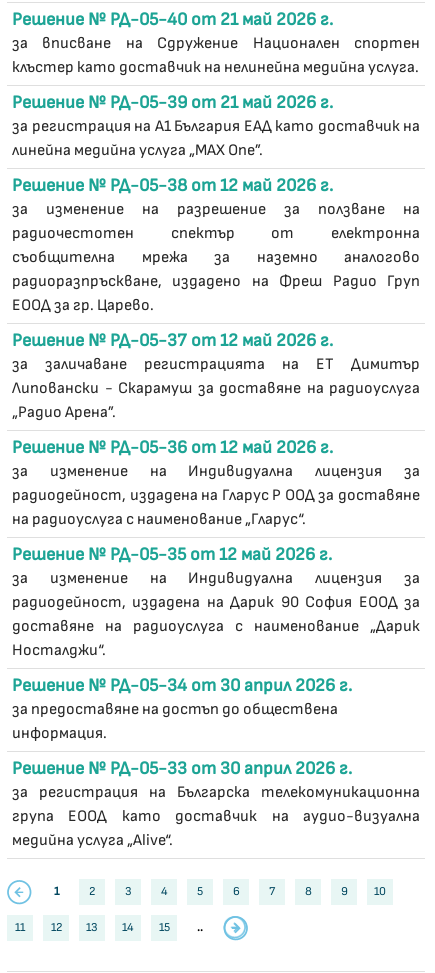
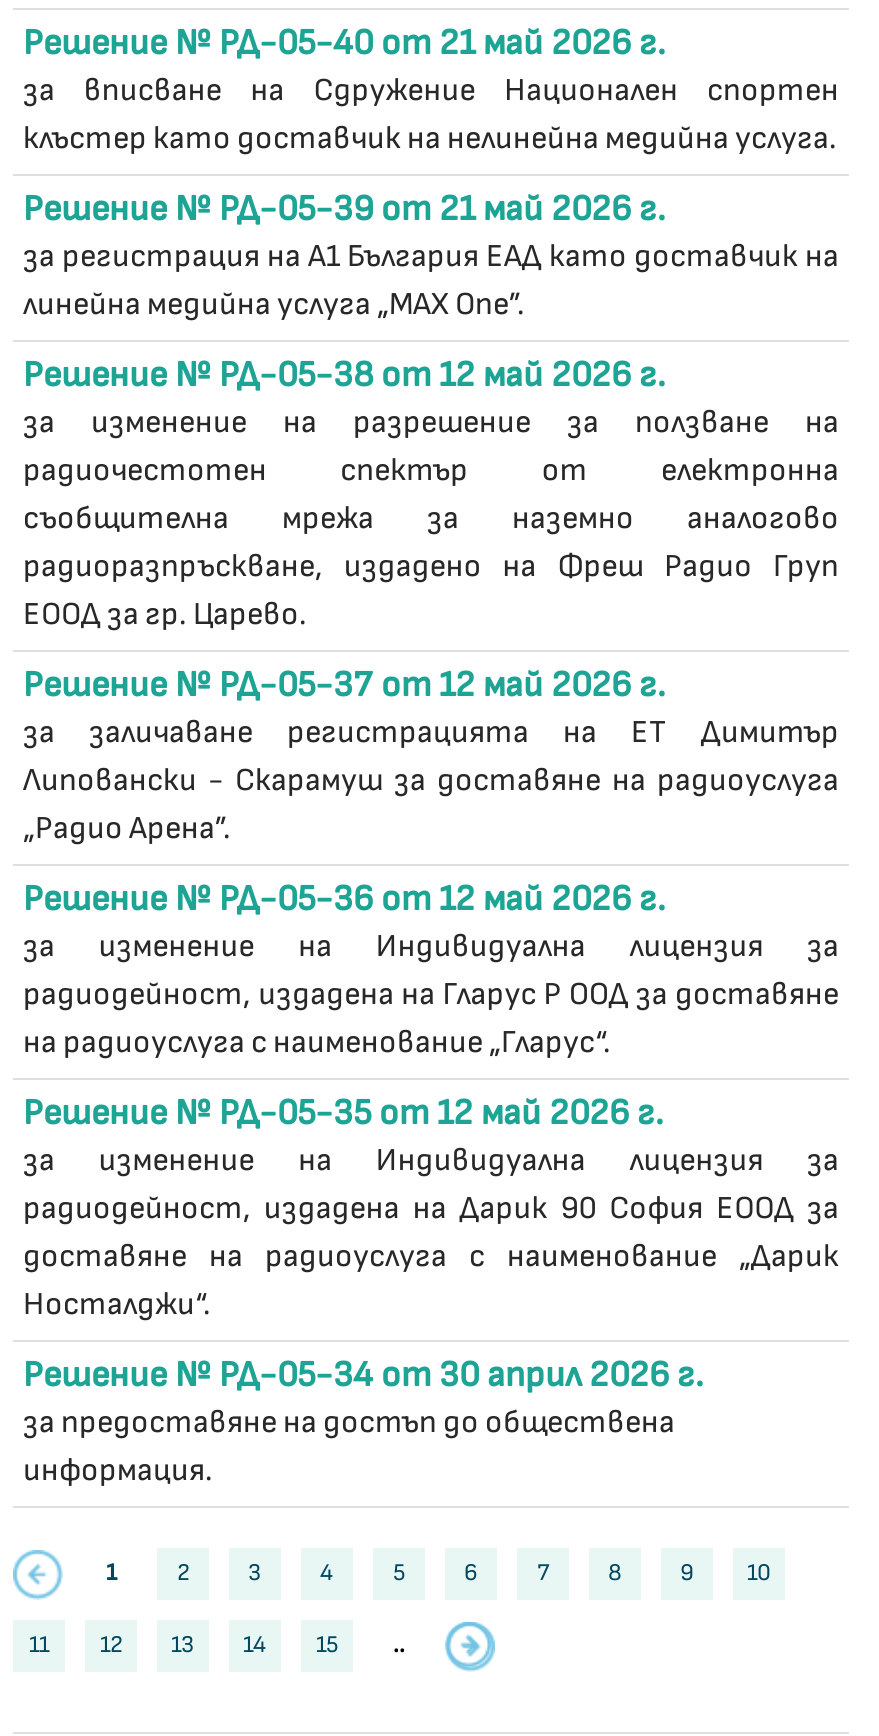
[12,758,420,850] Решение № РД-05-33 от 30 април 2026 г. | за регистрация на Българска телекомуникационна | група ЕООД като доставчик на аудио-визуална | медийна услуга „Alive“. -> none

